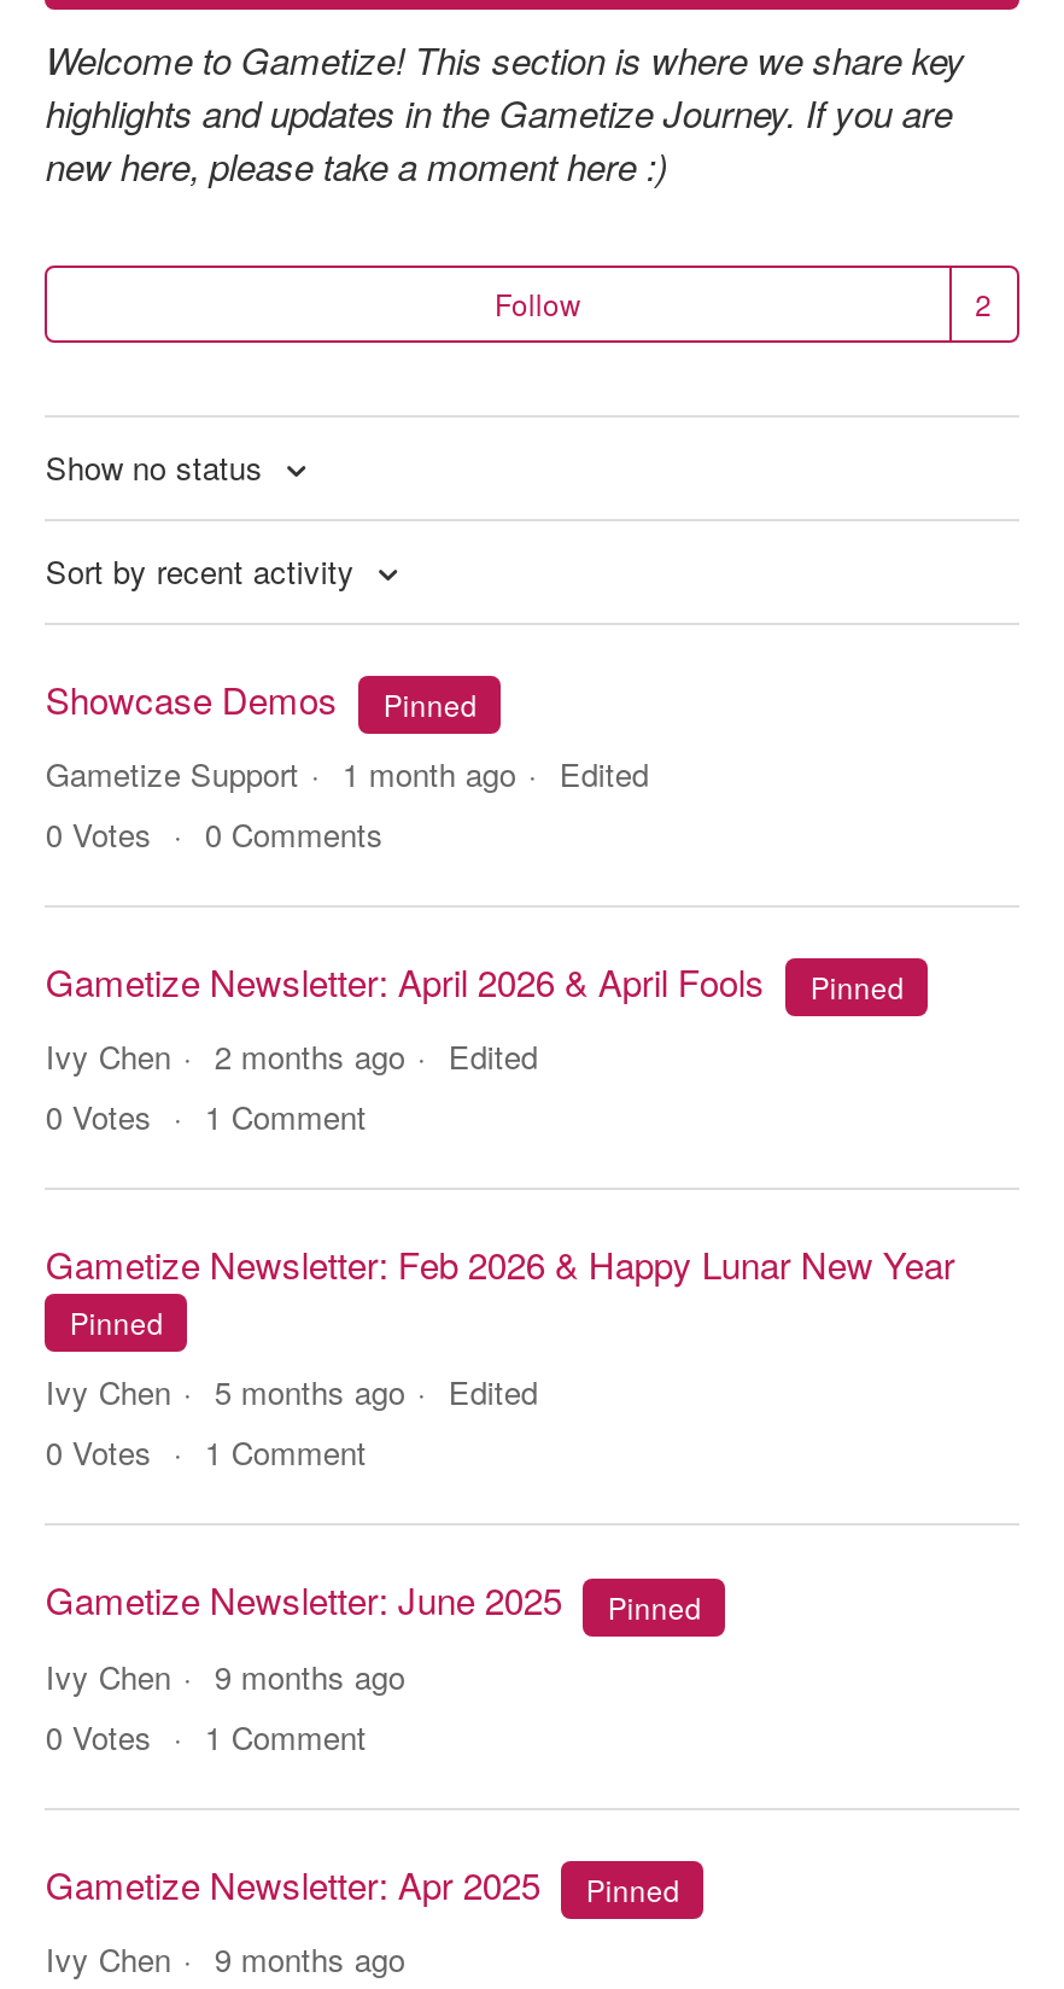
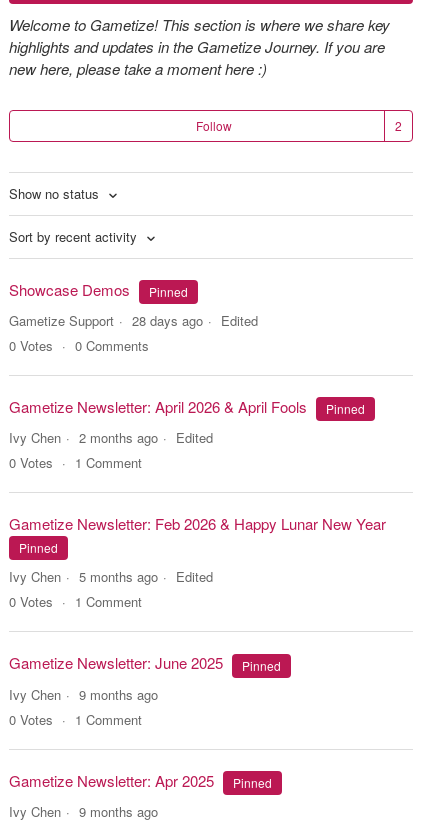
[46,751,649,797] Gametize Support 1 month ago Edited -> [9,311,258,330] Gametize Support 28 days ago Edited

